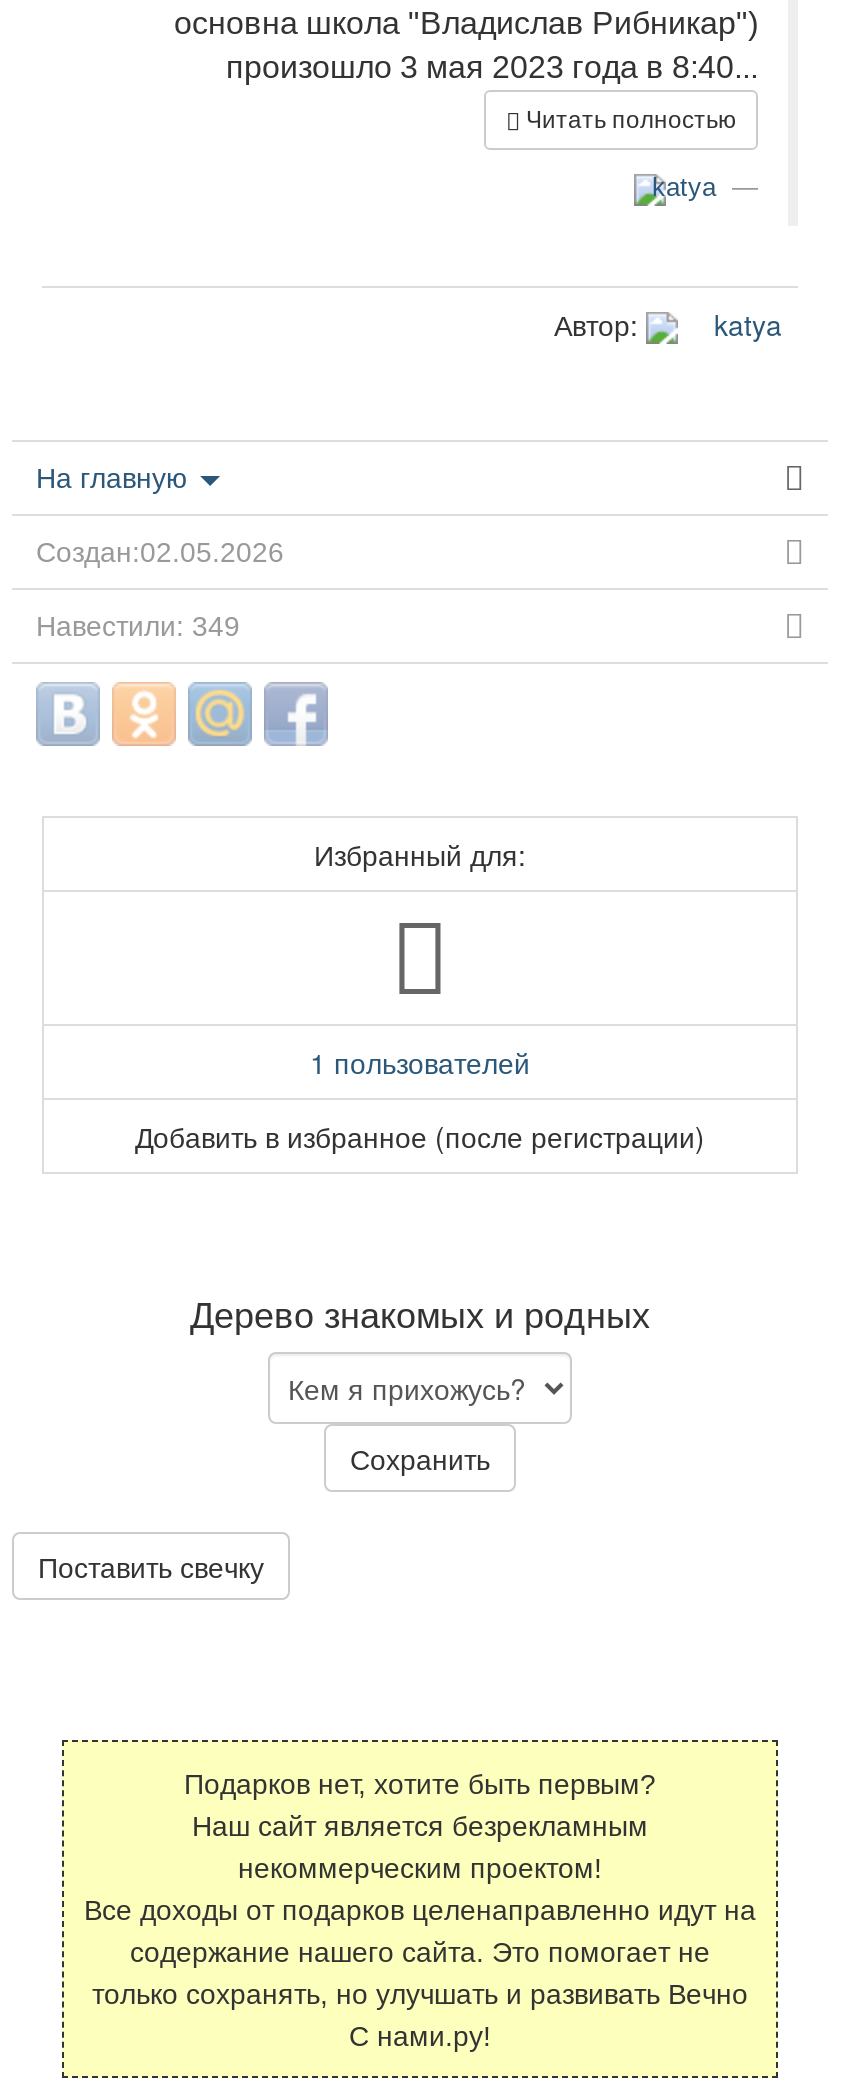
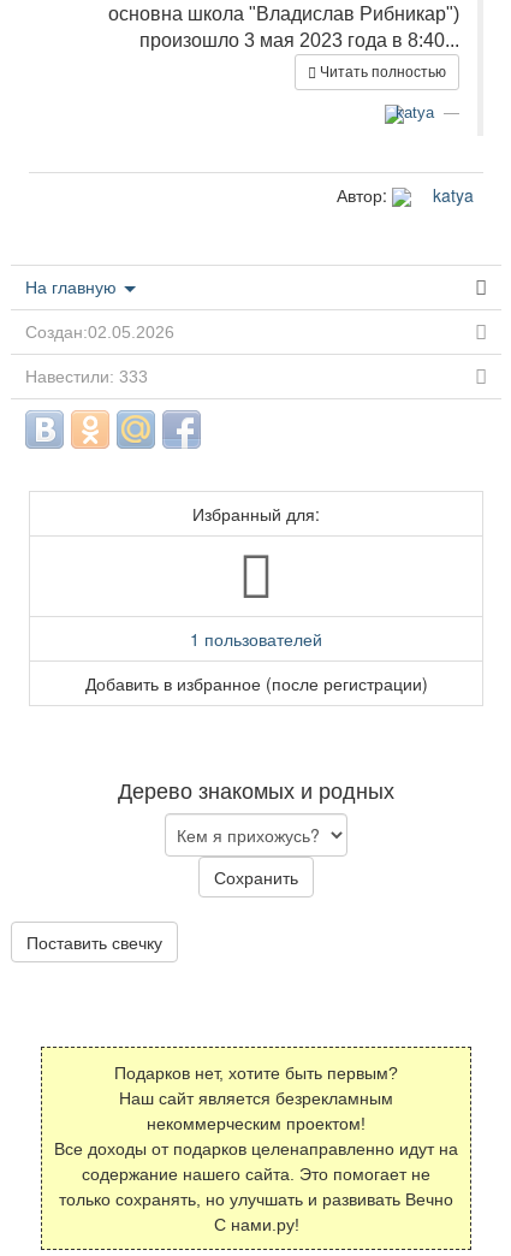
[36,610,240,642] Навестили: 349 -> [25,367,148,386] Навестили: 333

